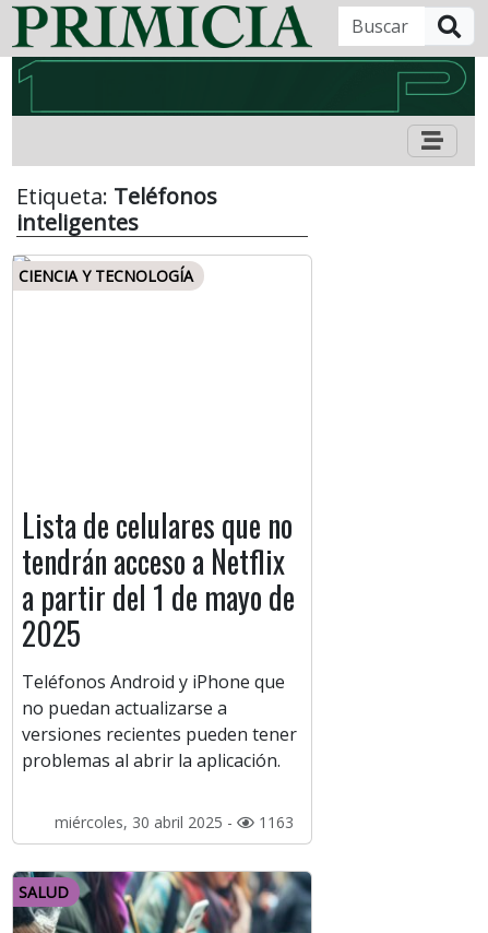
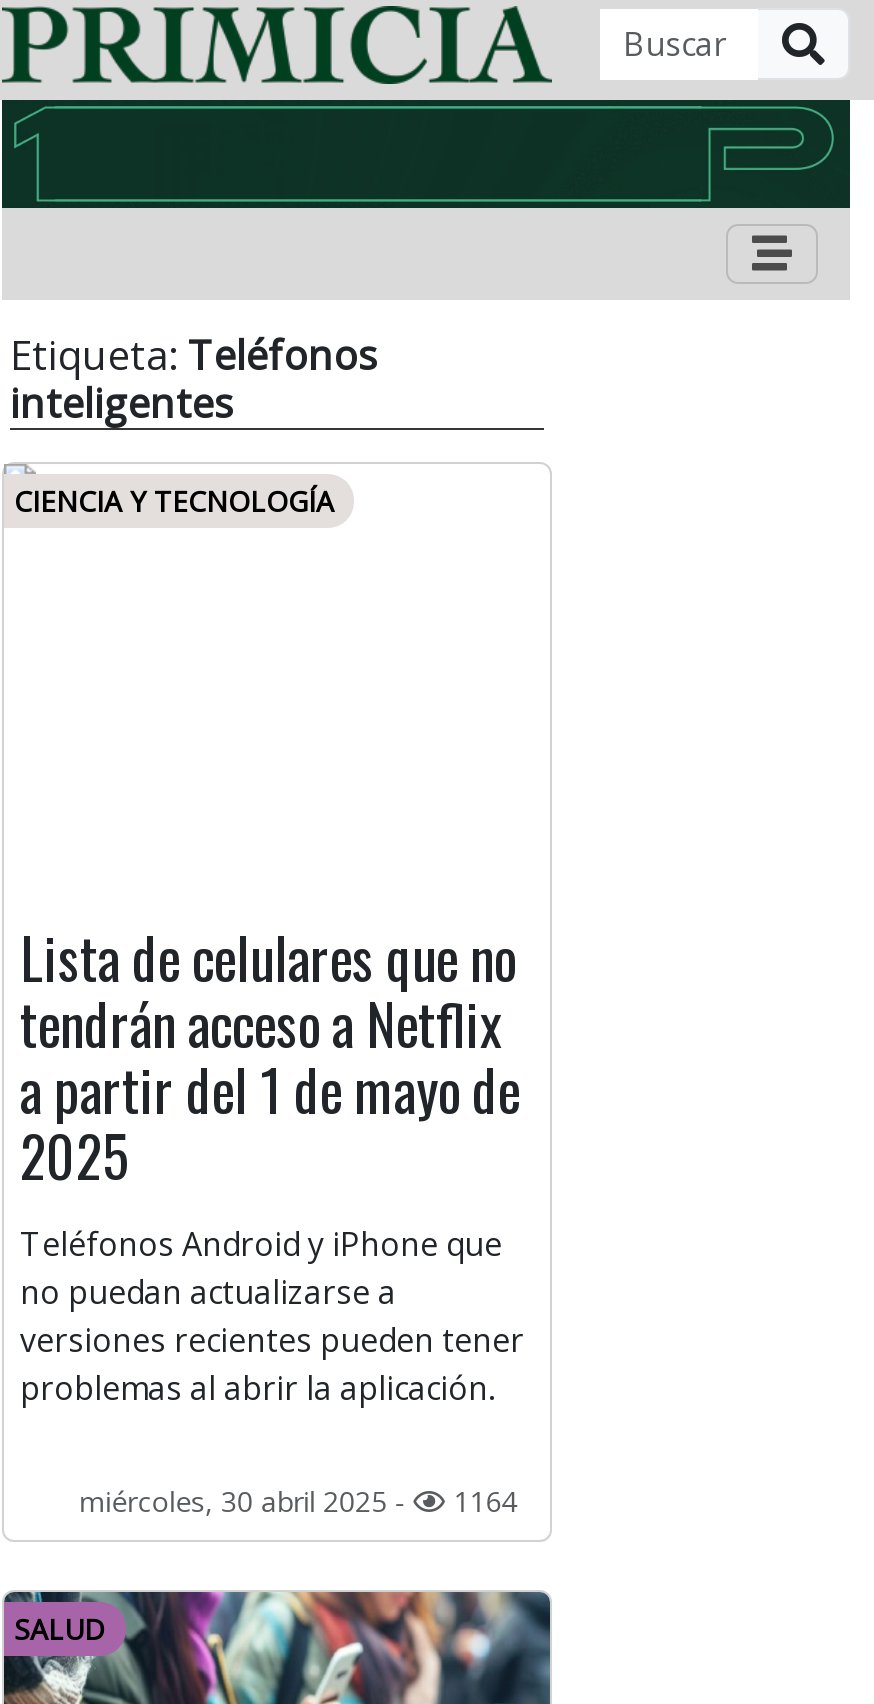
[54,812,293,832] miércoles, 30 abril 2025 - 1163 -> [79,1482,517,1520] miércoles, 30 abril 2025 - 1164

